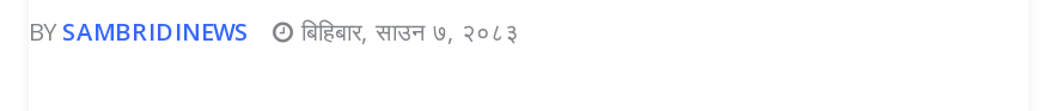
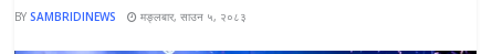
[29,14,519,47] BY SAMBRIDINEWS बिहिबार, साउन ७, २०८३ -> [14,9,247,24] BY SAMBRIDINEWS मङ्लबार, साउन ५, २०८३

